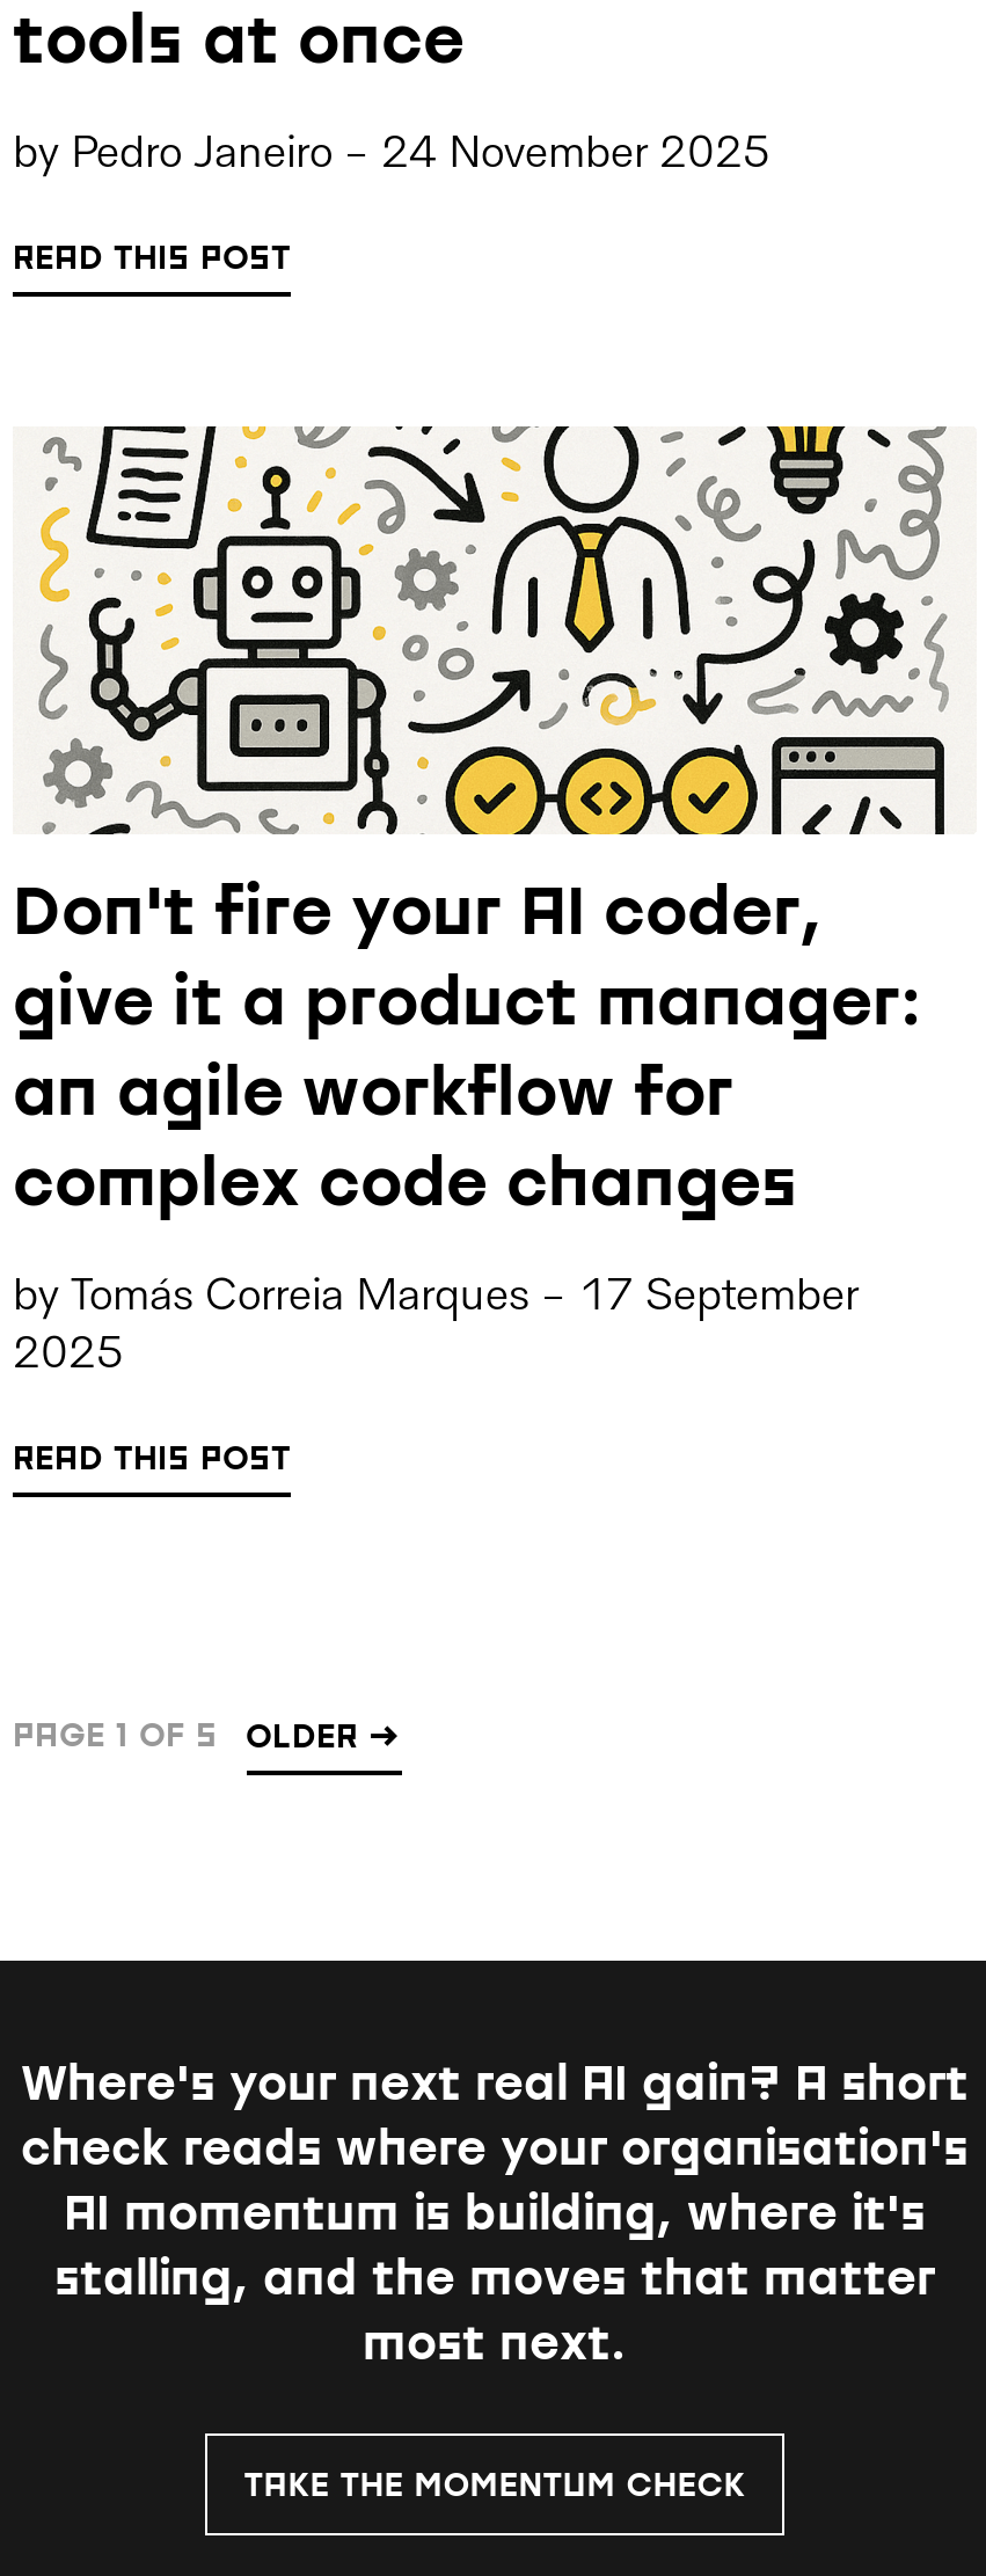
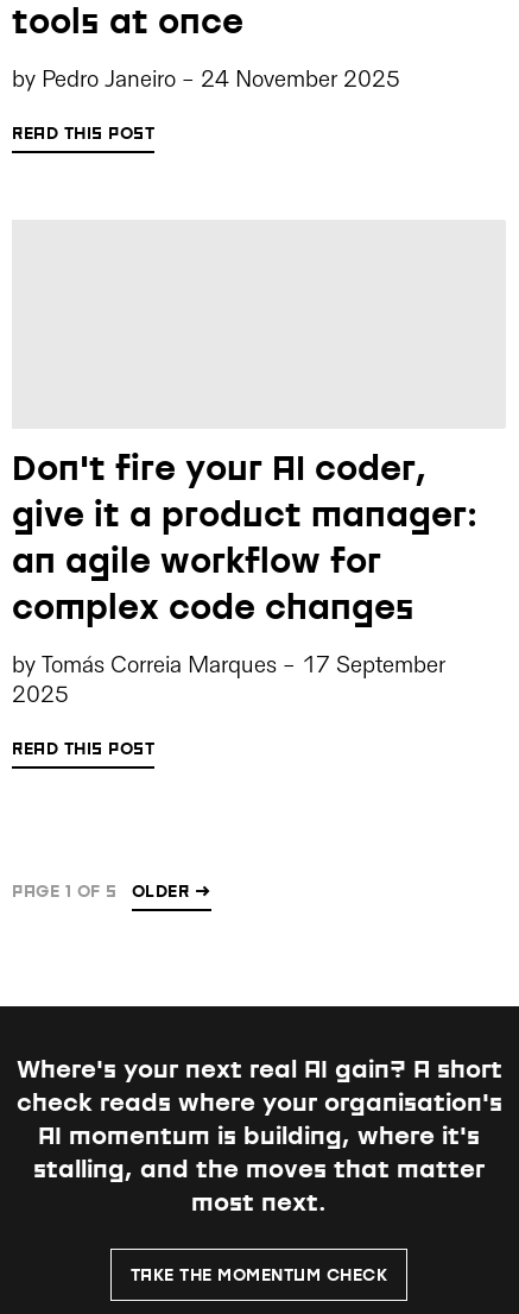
[38,424,949,837] [image] -> none

